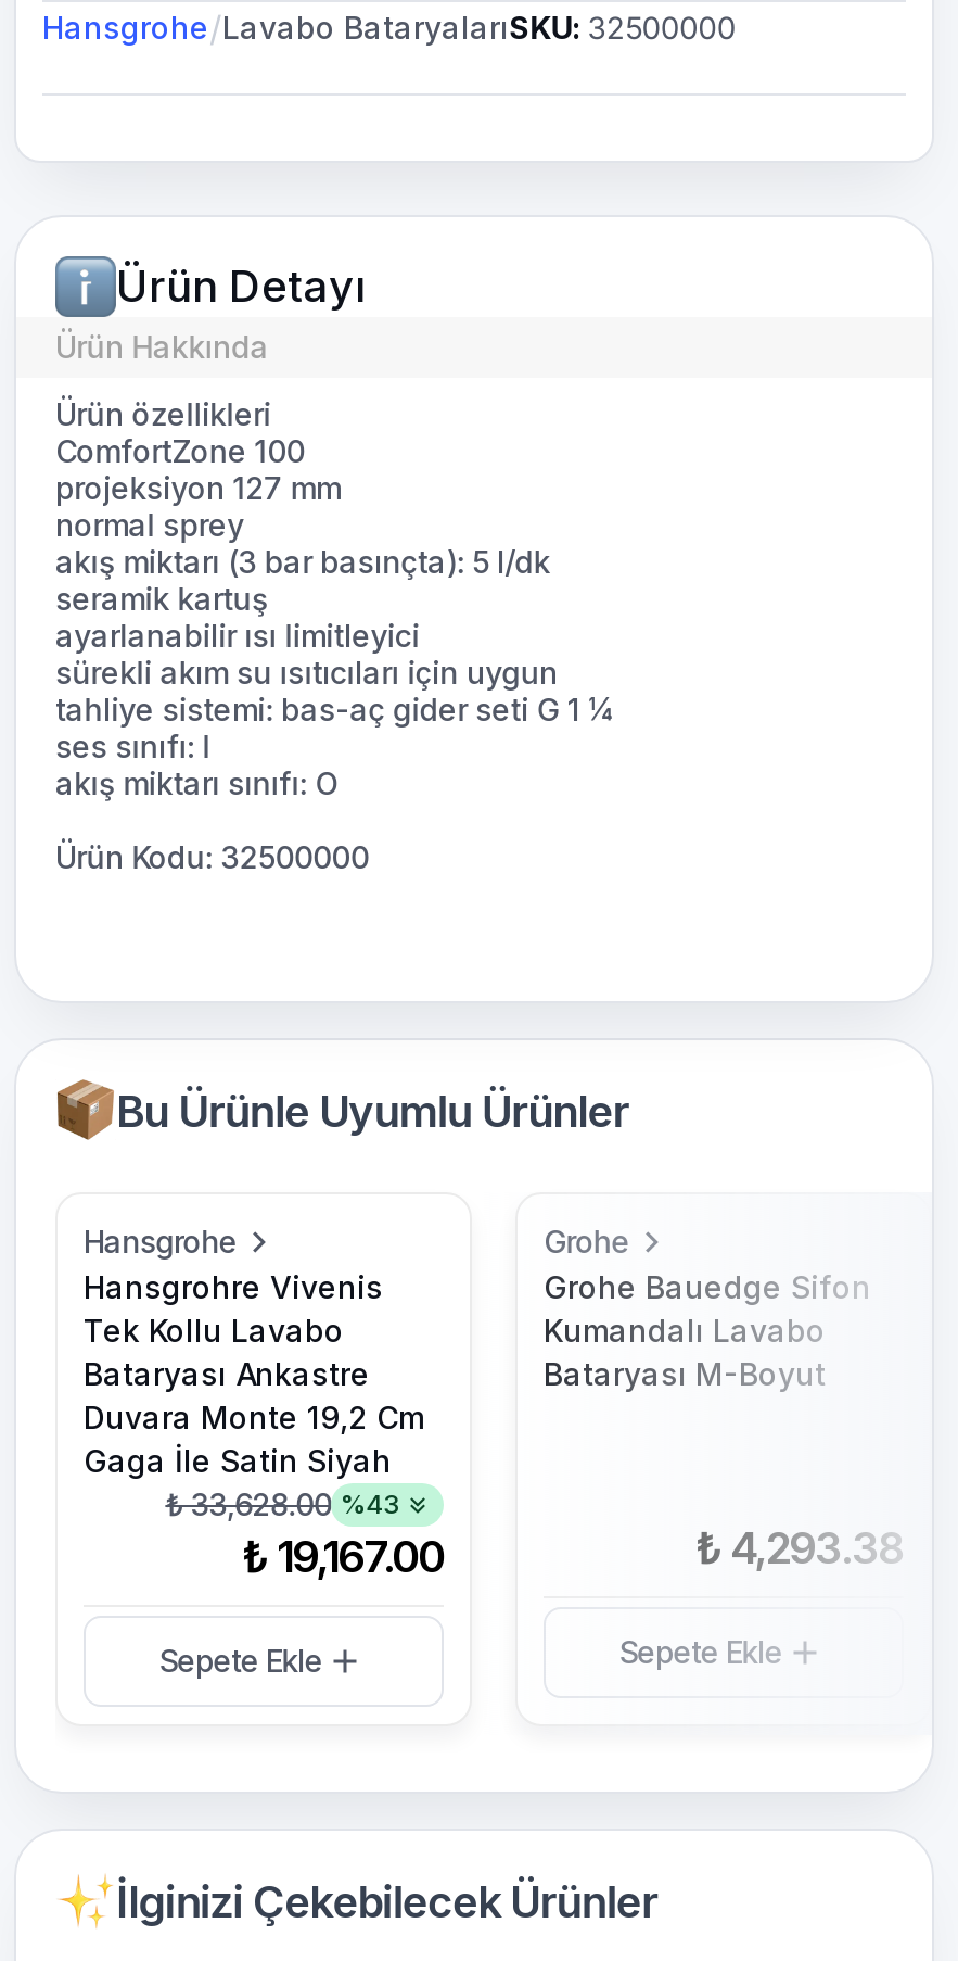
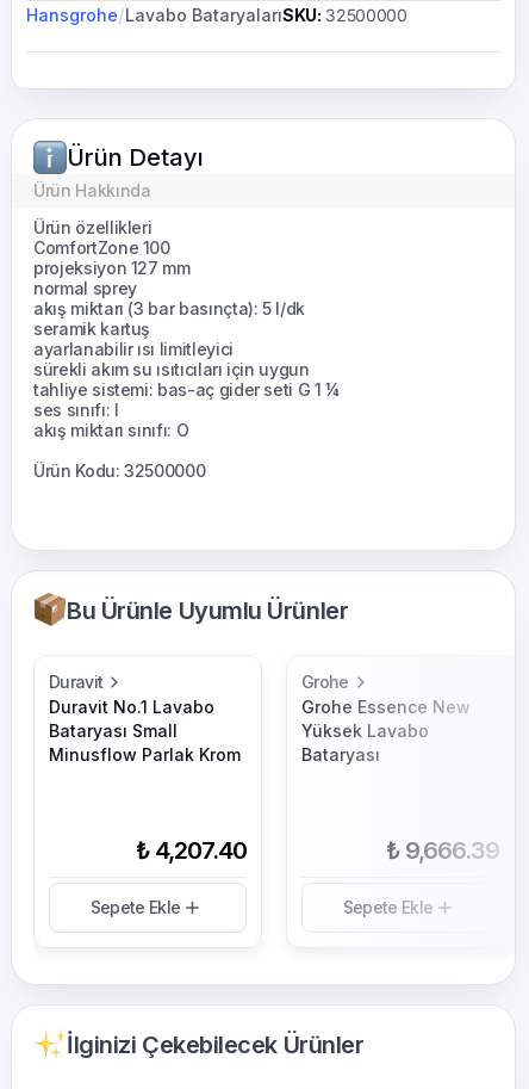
[84,1223,444,1583] Hansgrohe | Hansgrohre Vivenis | Tek Kollu Lavabo | Bataryası Ankastre | Duvara Monte 19,2 Cm | Gaga İle Satin Siyah | ₺ 33,628.00 %43 | ₺ 19,167.00 -> [49,672,247,865] Duravit | Duravit No.1 Lavabo | Bataryası Small | Minusflow Parlak Krom | ₺ 4,207.40
[544,1268,871,1392] Grohe Bauedge Sifon | Kumandalı Lavabo | Bataryası M-Boyut -> [301,697,471,765] Grohe Essence New | Yüksek Lavabo | Bataryası
[695,1522,904,1574] ₺ 4,293.38 -> [386,836,499,865] ₺ 9,666.39

